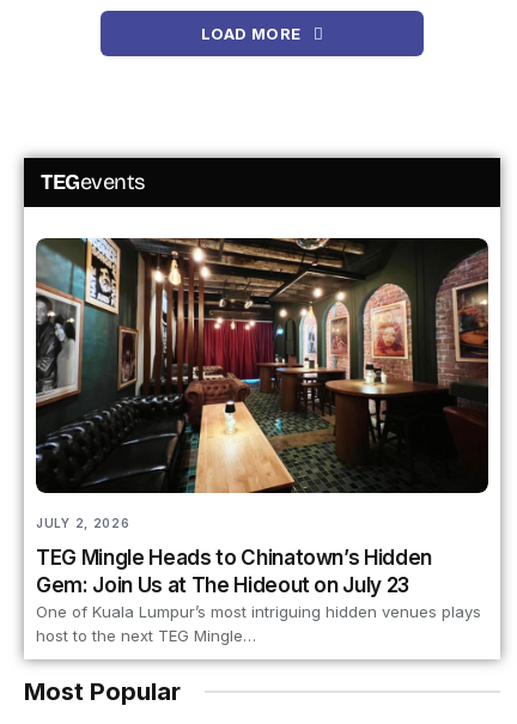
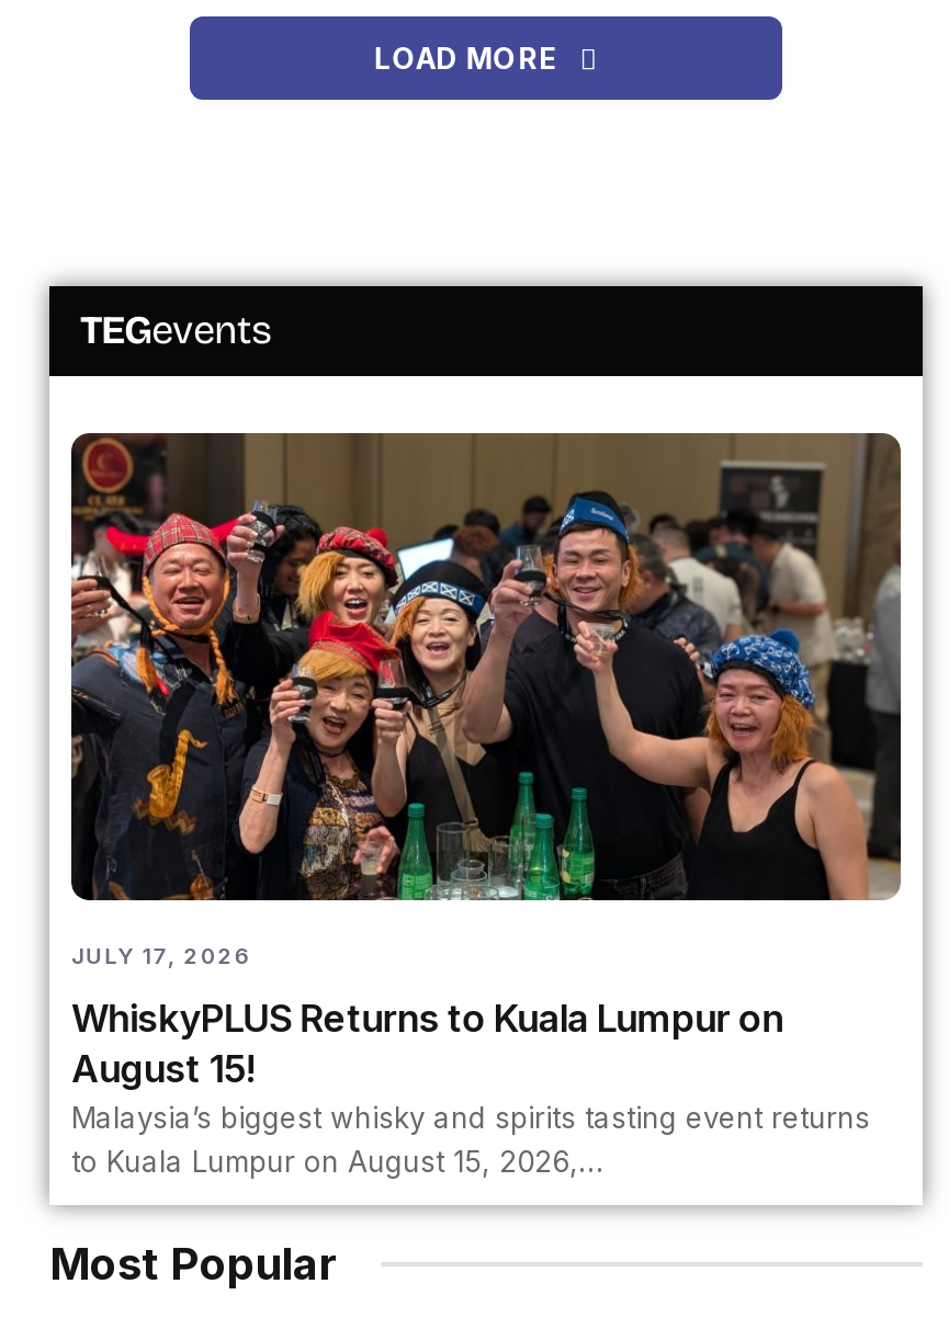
[35,237,489,530] [image] | JULY 2, 2026 -> [69,431,903,968] [image] | JULY 17, 2026
[36,545,481,645] TEG Mingle Heads to Chinatown’s Hidden | Gem: Join Us at The Hideout on July 23 | One of Kuala Lumpur’s most intriguing hidden venues plays | host to the next TEG Mingle… -> [71,996,870,1178] WhiskyPLUS Returns to Kuala Lumpur on | August 15! | Malaysia’s biggest whisky and spirits tasting event returns | to Kuala Lumpur on August 15, 2026,…

